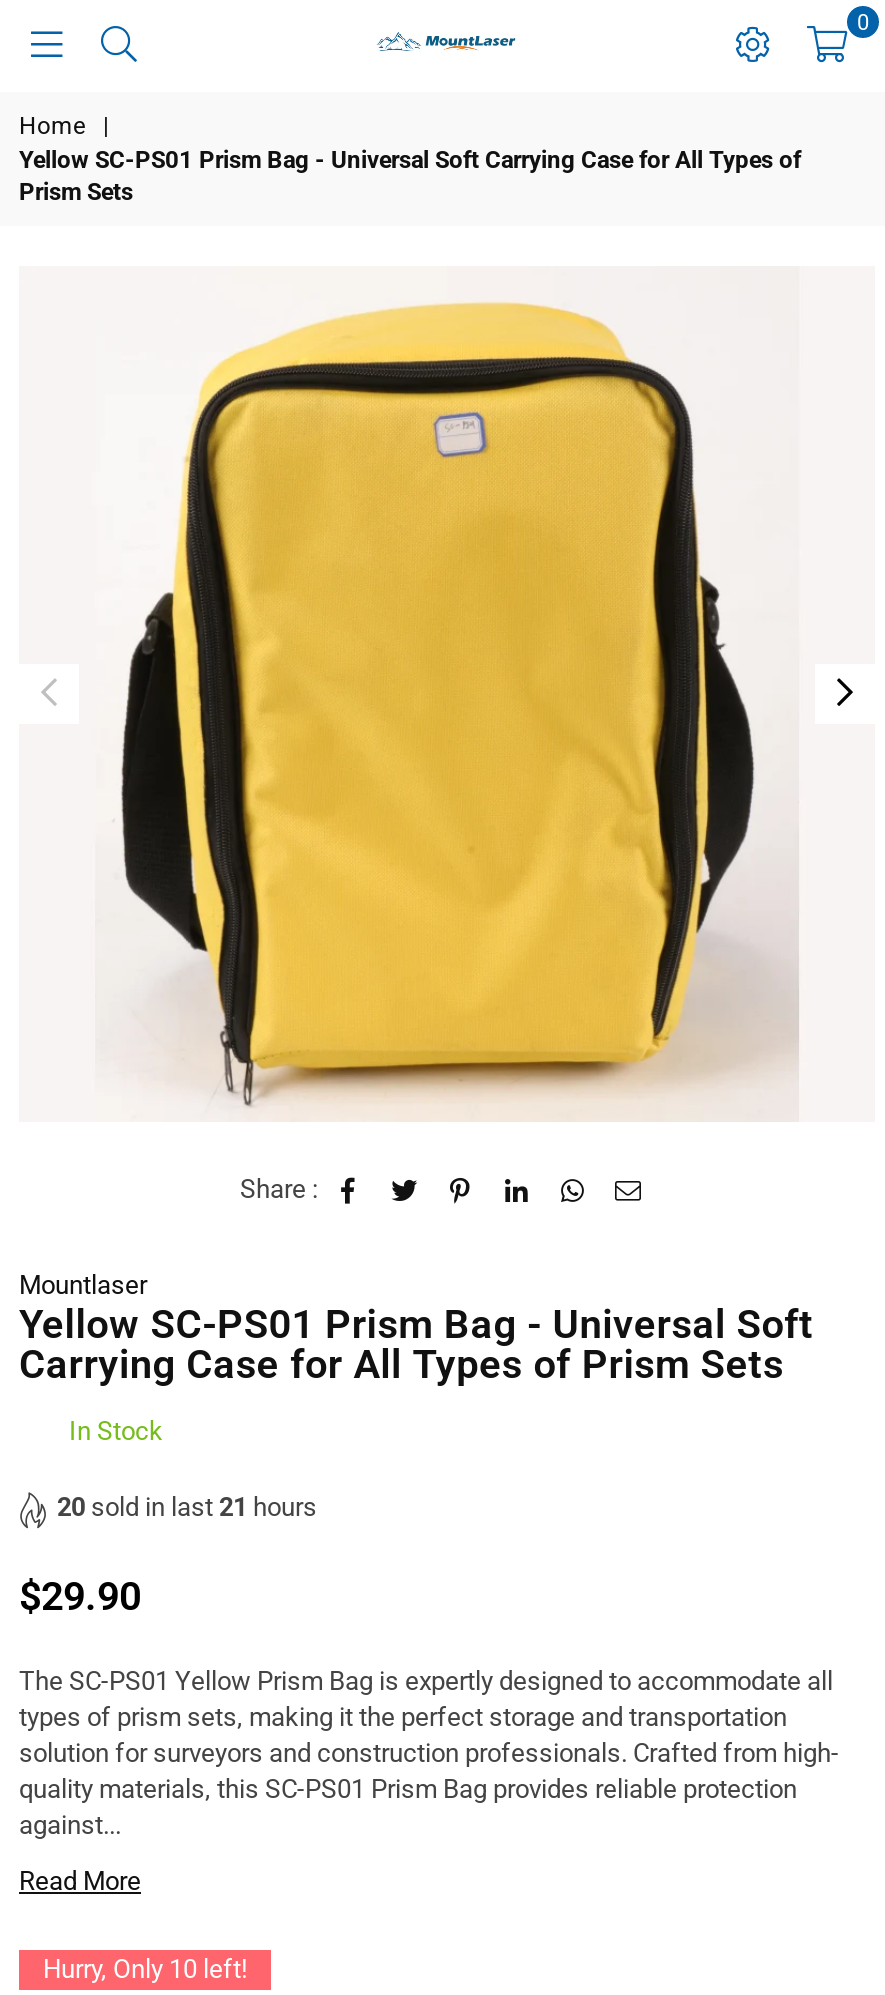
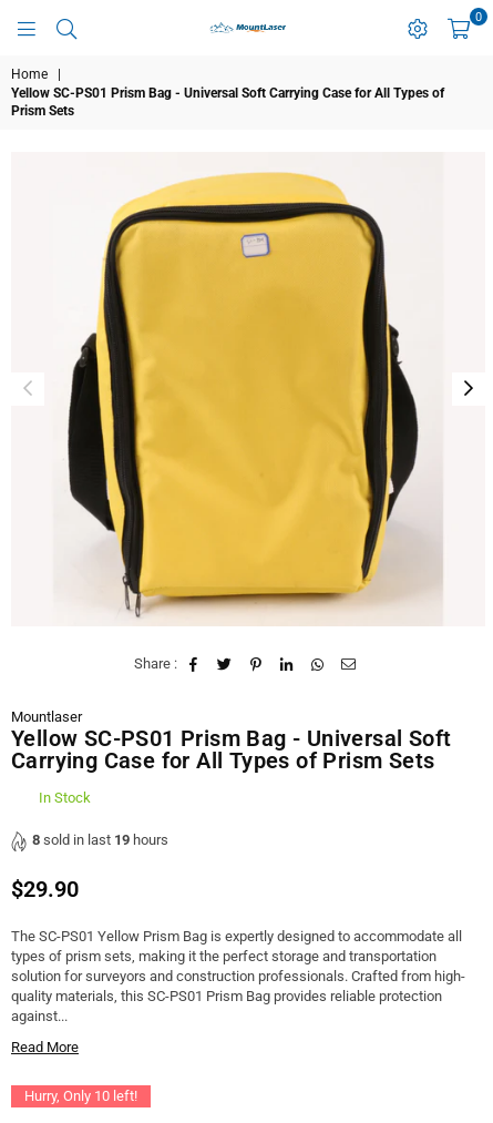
[57,1492,317,1522] 20 sold in last 21 hours -> [32,831,168,848] 8 sold in last 19 hours

